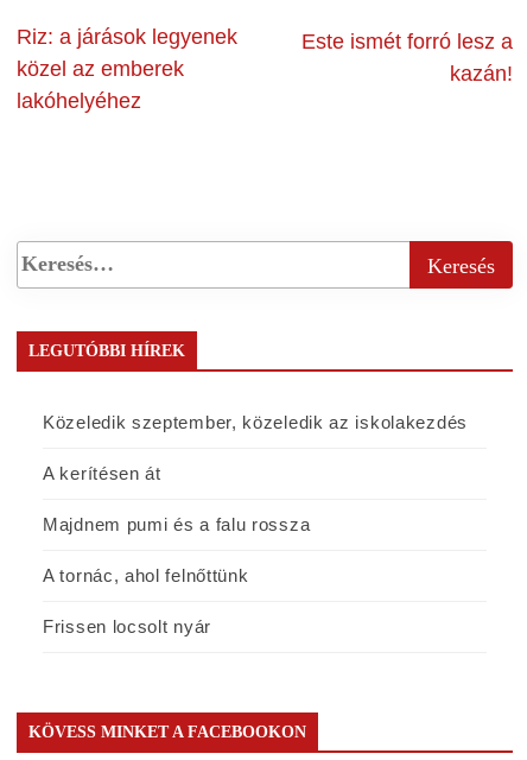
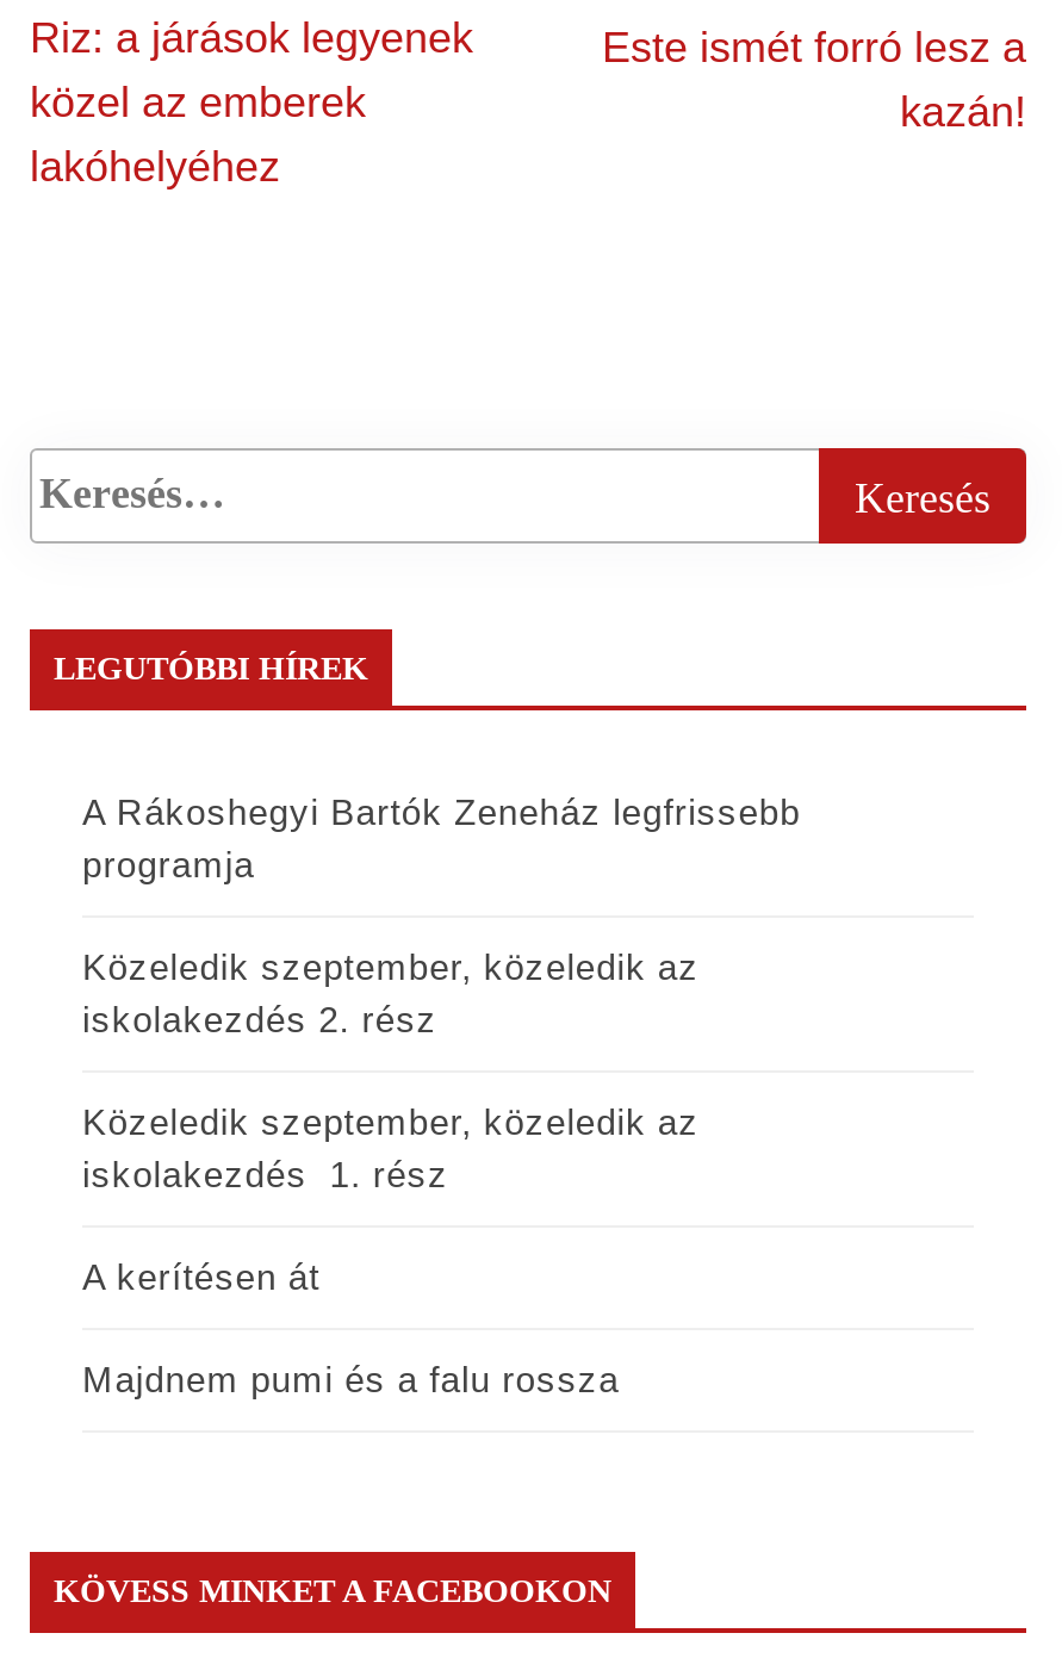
[43,412,479,432] Közeledik szeptember, közeledik az iskolakezdés -> [82,791,800,1194] A Rákoshegyi Bartók Zeneház legfrissebb | programja | Közeledik szeptember, közeledik az | iskolakezdés 2. rész | Közeledik szeptember, közeledik az | iskolakezdés 1. rész
moved [43,463,310,534] -> [82,1256,619,1399]: A kerítésen át | Majdnem pumi és a falu rossza
[43,565,249,636] A tornác, ahol felnőttünk | Frissen locsolt nyár -> none

